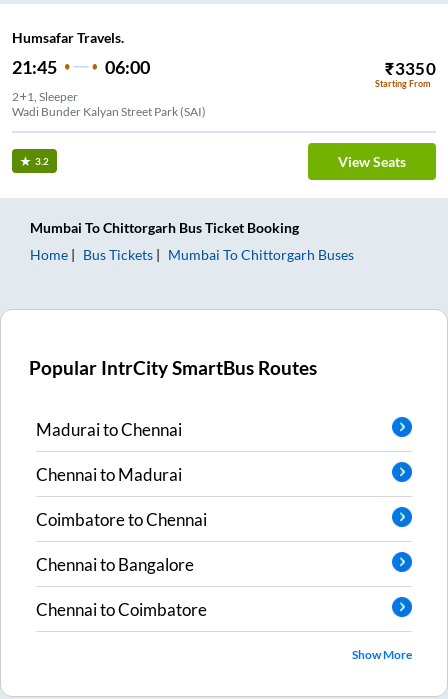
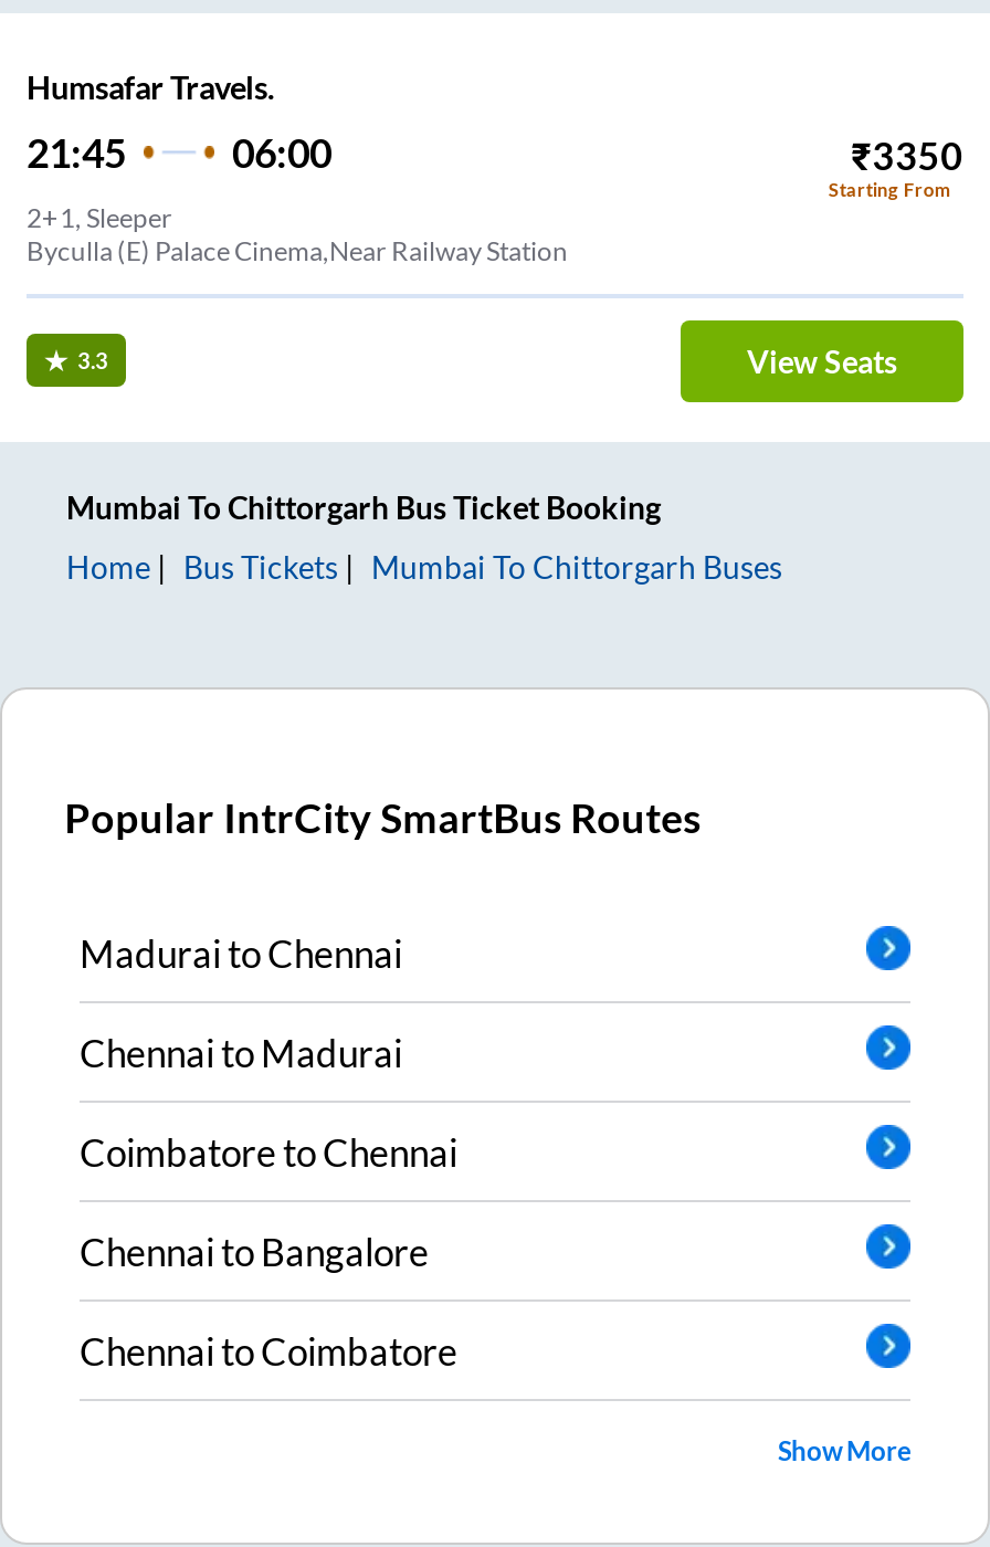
[12,104,206,119] Wadi Bunder Kalyan Street Park (SAI) -> [27,234,568,268] Byculla (E) Palace Cinema,Near Railway Station
[35,155,49,167] 3.2 -> [77,347,108,374] 3.3

